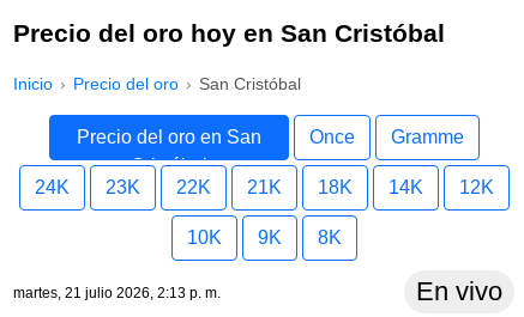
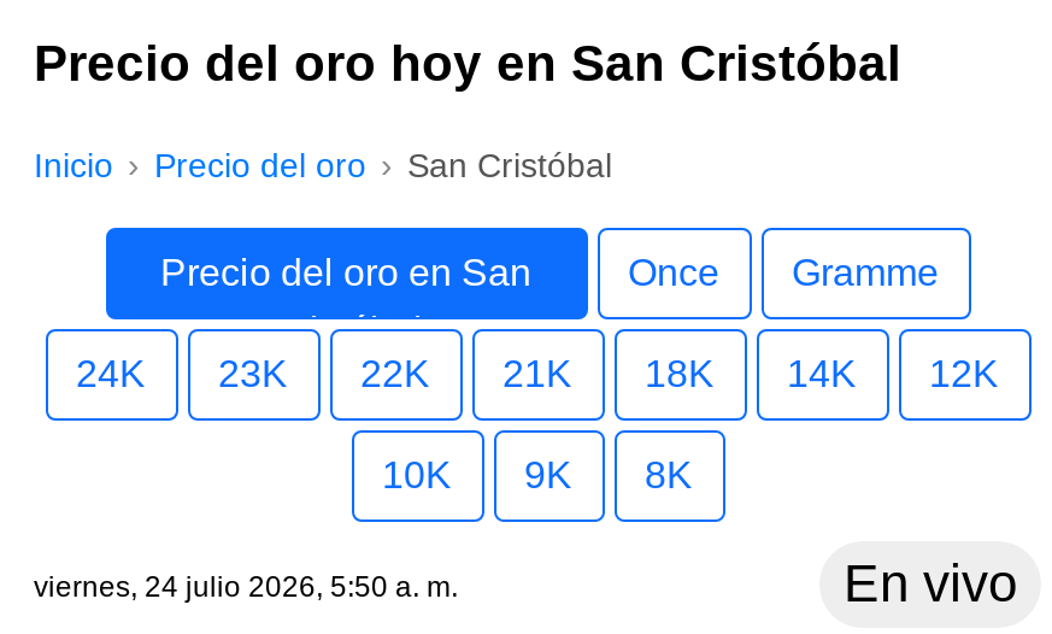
[13,284,221,301] martes, 21 julio 2026, 2:13 p. m. -> [34,570,458,603] viernes, 24 julio 2026, 5:50 a. m.

